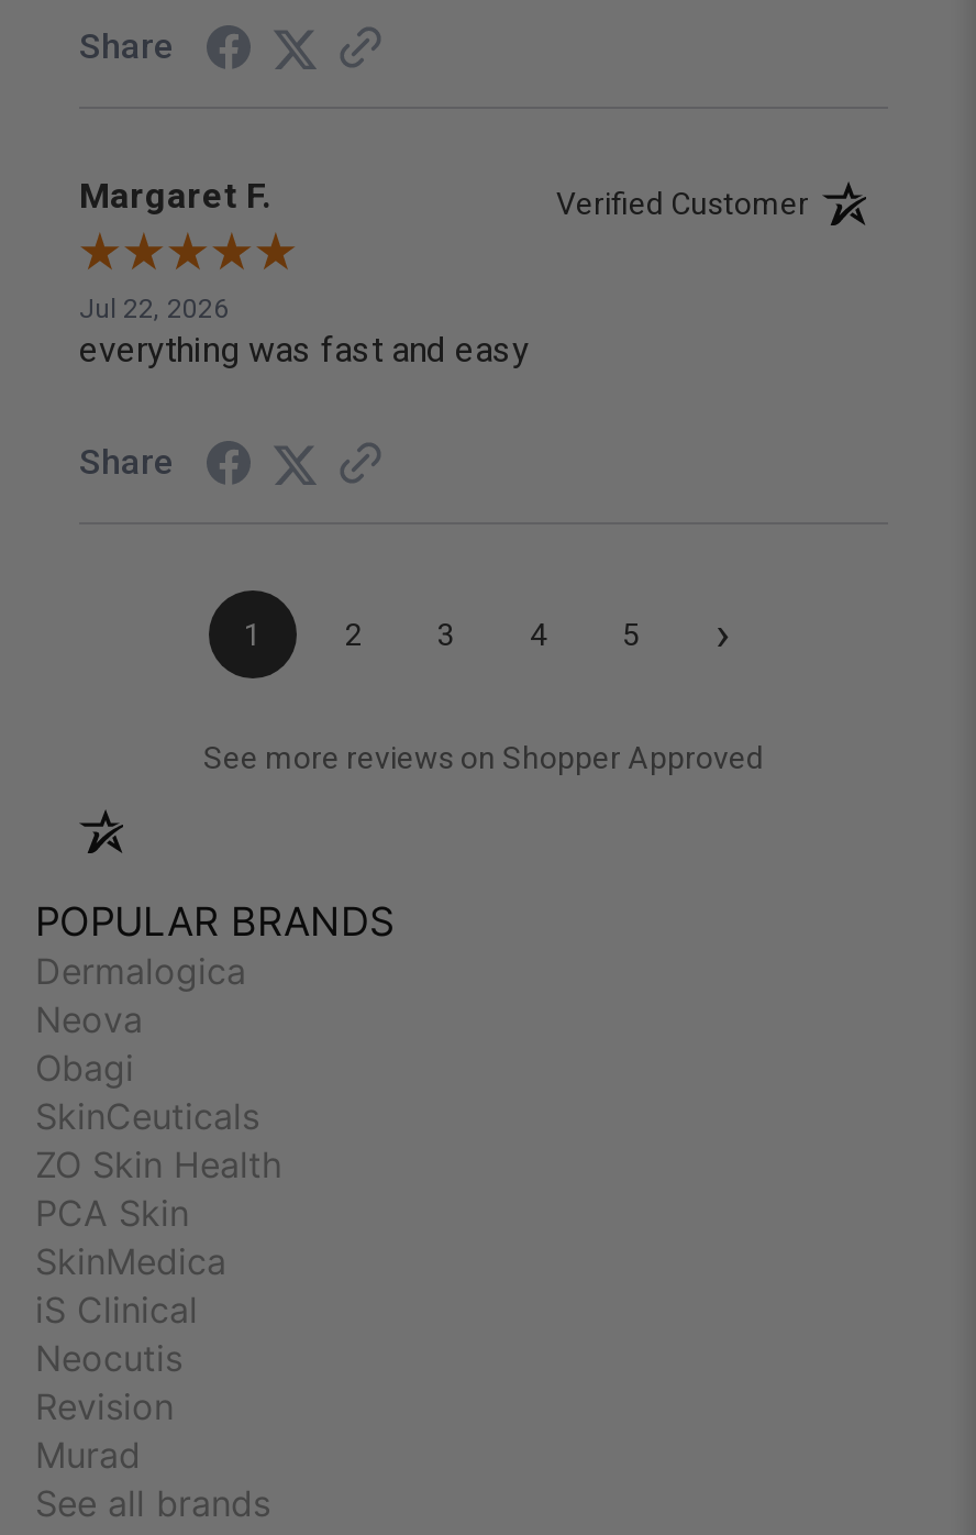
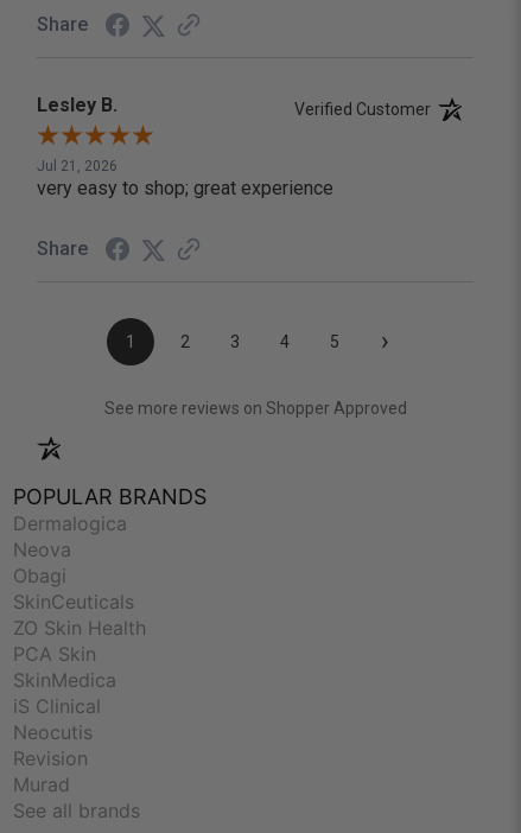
[79,175,270,217] Margaret F. -> [37,94,117,116] Lesley B.
[79,294,530,371] Jul 22, 2026 | everything was fast and easy -> [37,158,333,199] Jul 21, 2026 | very easy to shop; great experience

